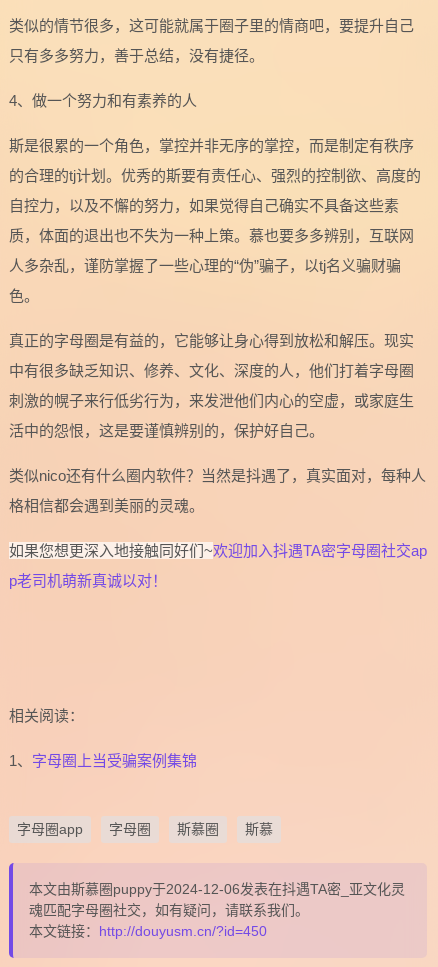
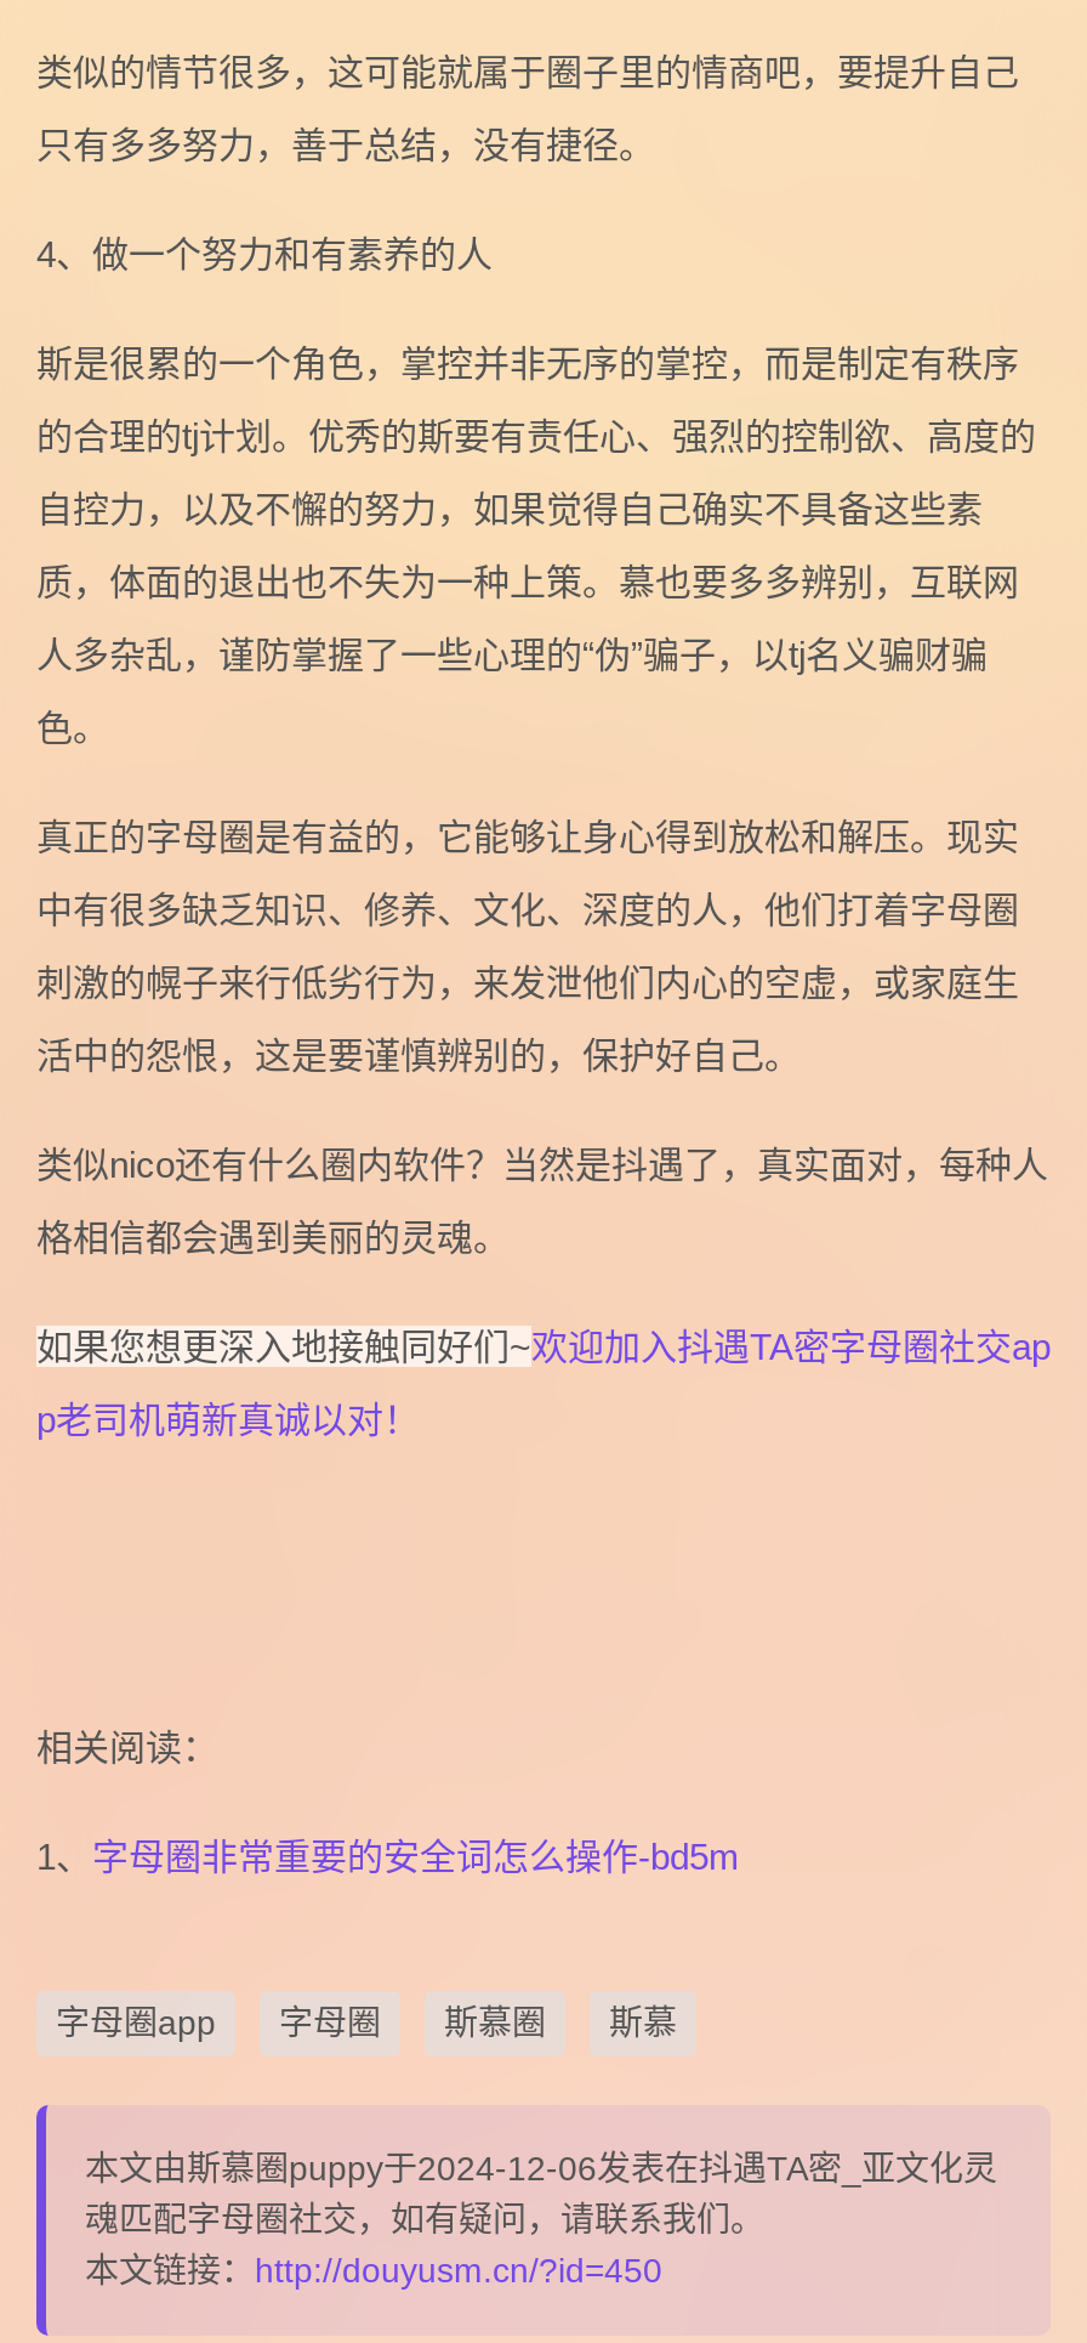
[9,752,197,769] 1、字母圈上当受骗案例集锦 -> [36,1836,740,1877] 1、字母圈非常重要的安全词怎么操作-bd5m

